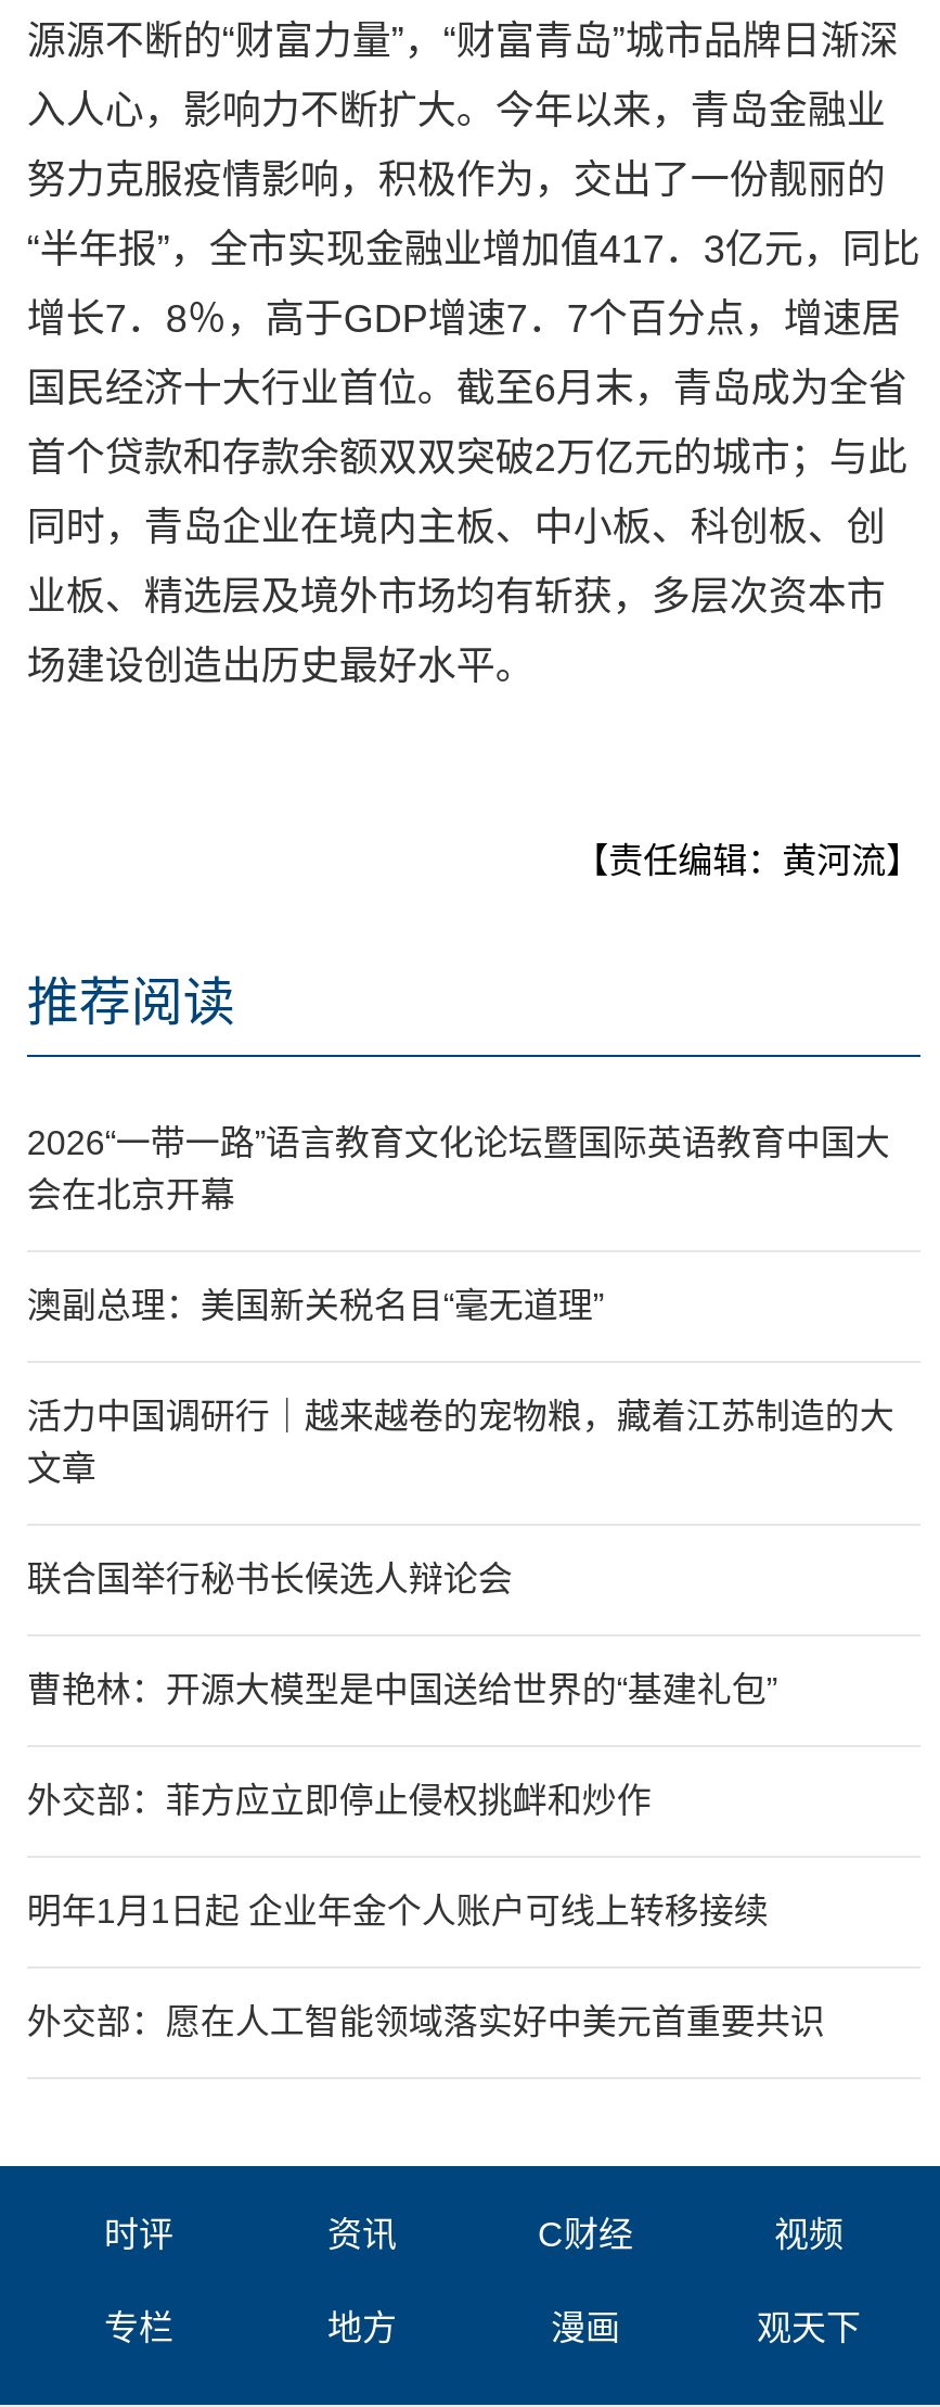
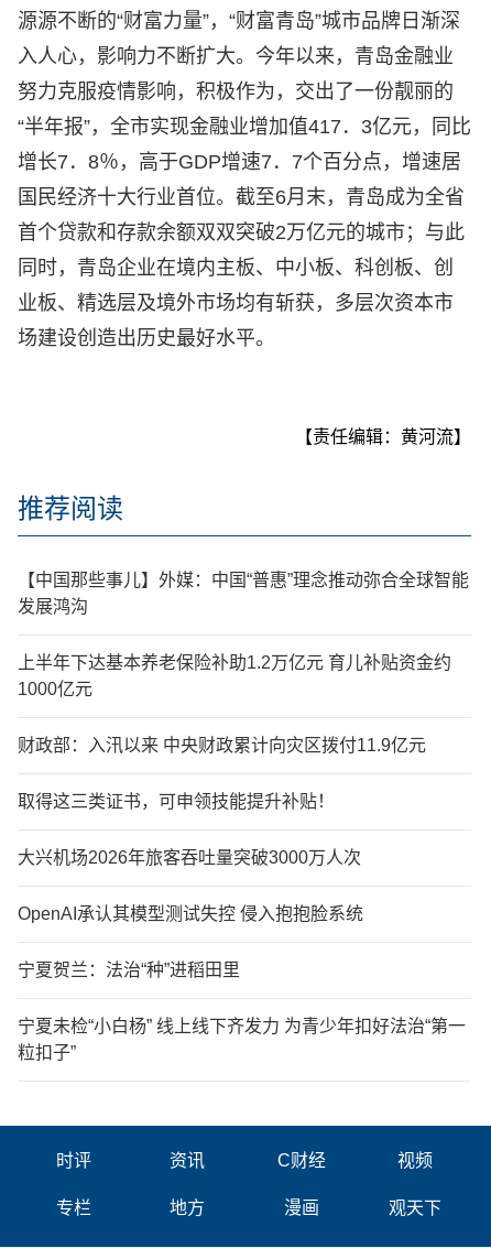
[27,1124,890,1213] 2026“一带一路”语言教育文化论坛暨国际英语教育中国大 | 会在北京开幕 -> [18,570,469,616] 【中国那些事儿】外媒：中国“普惠”理念推动弥合全球智能 | 发展鸿沟
[27,1287,604,1324] 澳副总理：美国新关税名目“毫无道理” -> [18,653,451,698] 上半年下达基本养老保险补助1.2万亿元 育儿补贴资金约 | 1000亿元
[27,1397,894,1486] 活力中国调研行｜越来越卷的宠物粮，藏着江苏制造的大 | 文章 -> [18,736,426,754] 财政部：入汛以来 中央财政累计向灾区拨付11.9亿元
[27,1560,513,1597] 联合国举行秘书长候选人辩论会 -> [18,792,335,810] 取得这三类证书，可申领技能提升补贴！
[27,1671,777,1708] 曹艳林：开源大模型是中国送给世界的“基建礼包” -> [18,848,361,867] 大兴机场2026年旅客吞吐量突破3000万人次
[27,1781,651,1818] 外交部：菲方应立即停止侵权挑衅和炒作 -> [18,904,363,923] OpenAI承认其模型测试失控 侵入抱抱脸系统
[27,1892,768,1929] 明年1月1日起 企业年金个人账户可线上转移接续 -> [18,960,240,979] 宁夏贺兰：法治“种”进稻田里
[27,2003,825,2040] 外交部：愿在人工智能领域落实好中美元首重要共识 -> [18,1016,466,1062] 宁夏未检“小白杨” 线上线下齐发力 为青少年扣好法治“第一 | 粒扣子”

